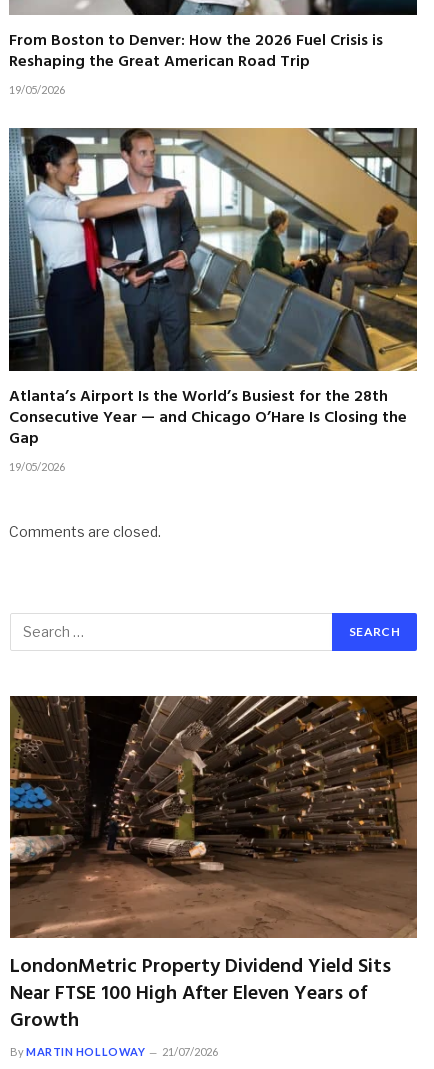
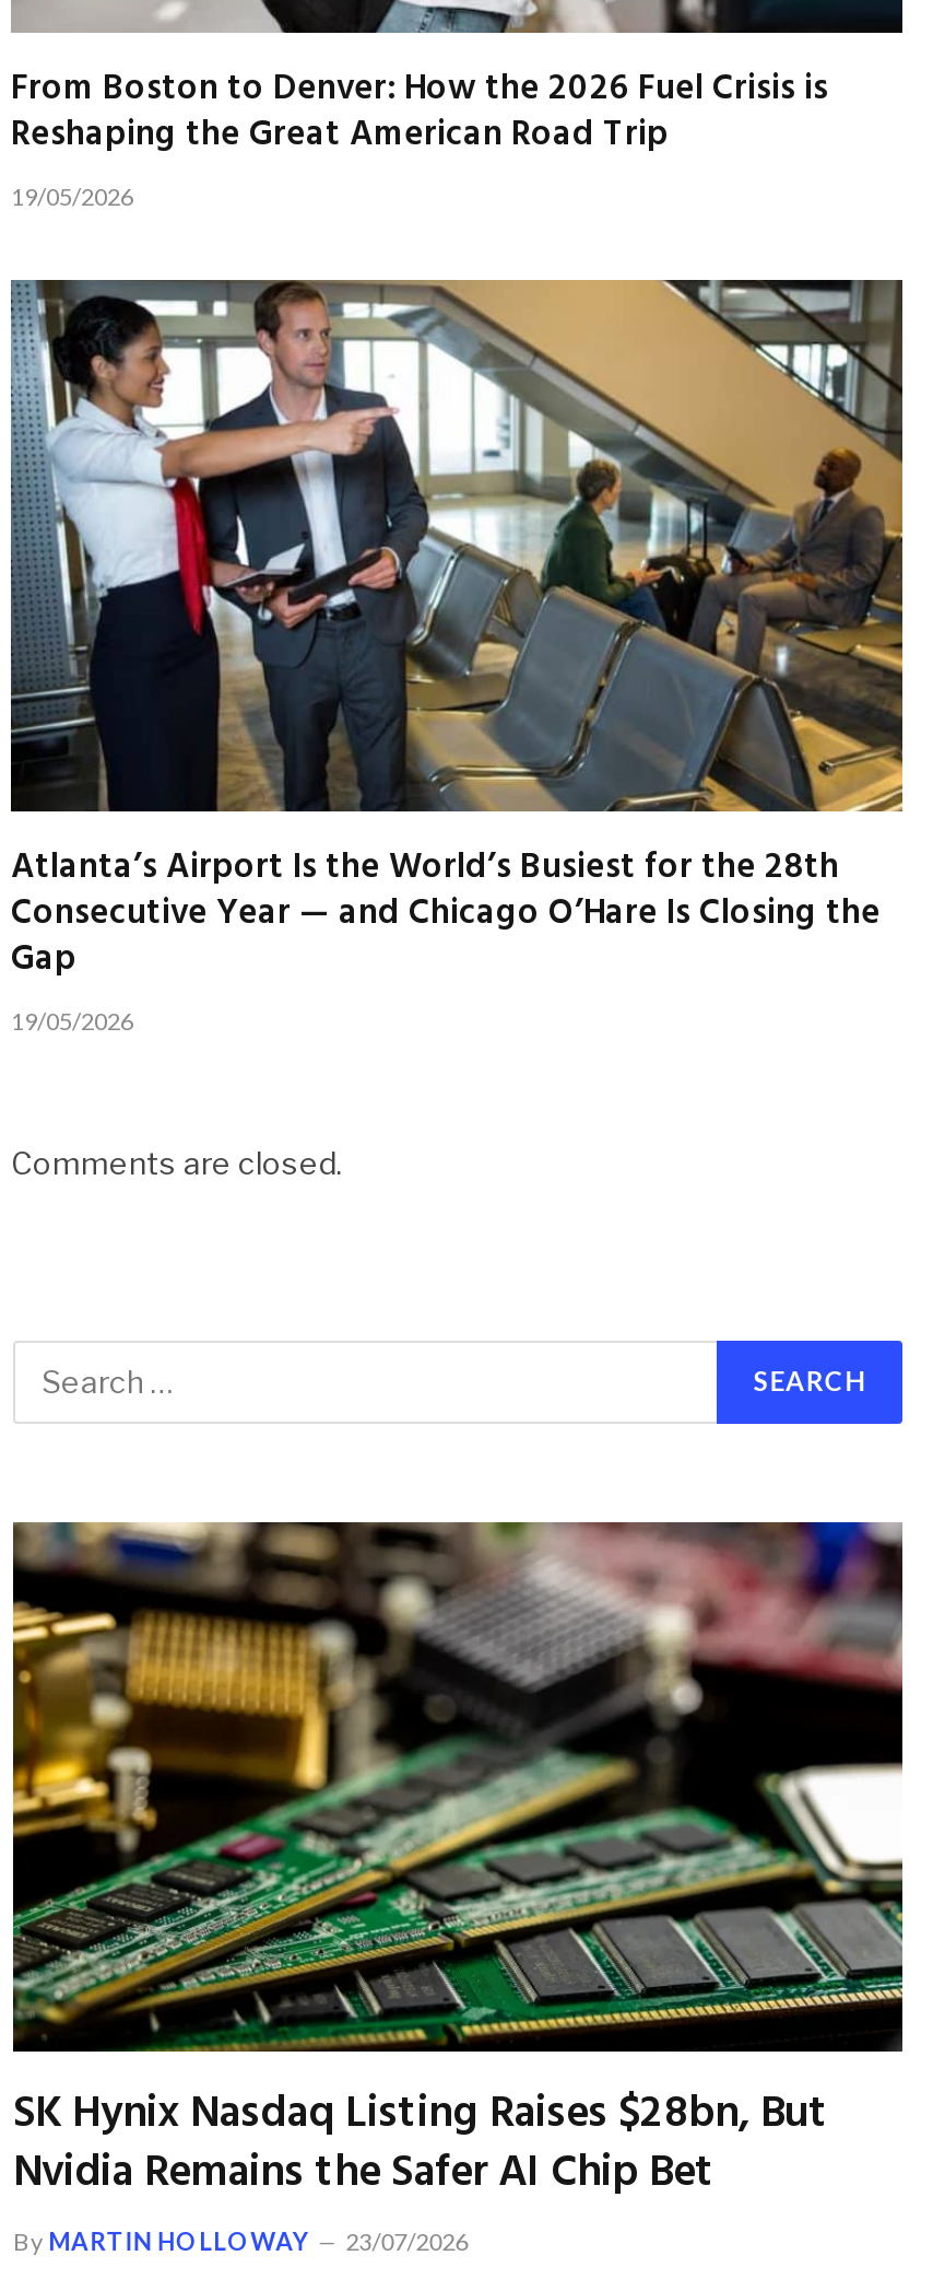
[9,695,418,1037] [image] | LondonMetric Property Dividend Yield Sits | Near FTSE 100 High After Eleven Years of | Growth -> [11,1520,905,2209] [image] | SK Hynix Nasdaq Listing Raises $28bn, But | Nvidia Remains the Safer AI Chip Bet
[10,1045,218,1058] By MARTIN HOLLOWAY 21/07/2026 -> [13,2227,468,2255] By MARTIN HOLLOWAY 23/07/2026

